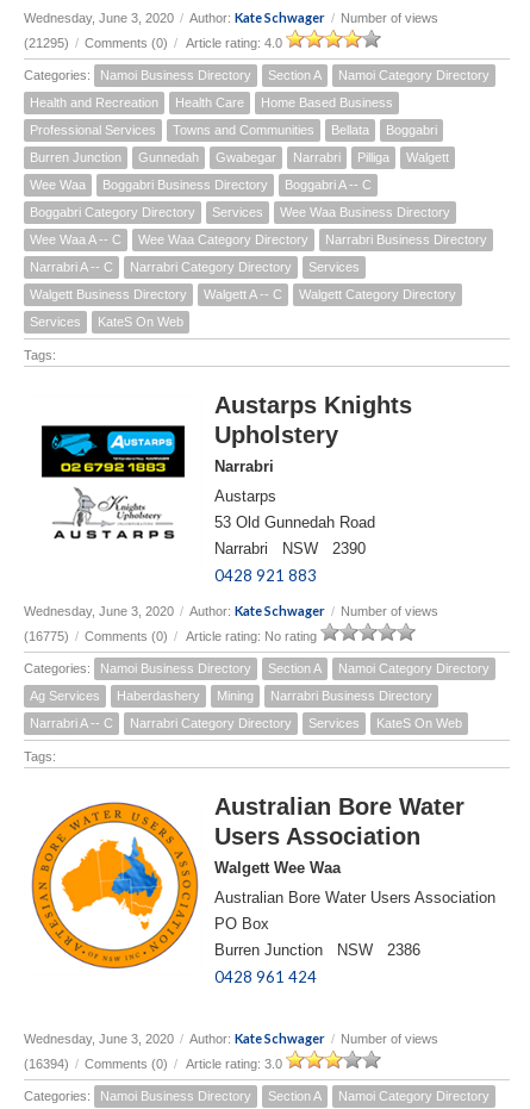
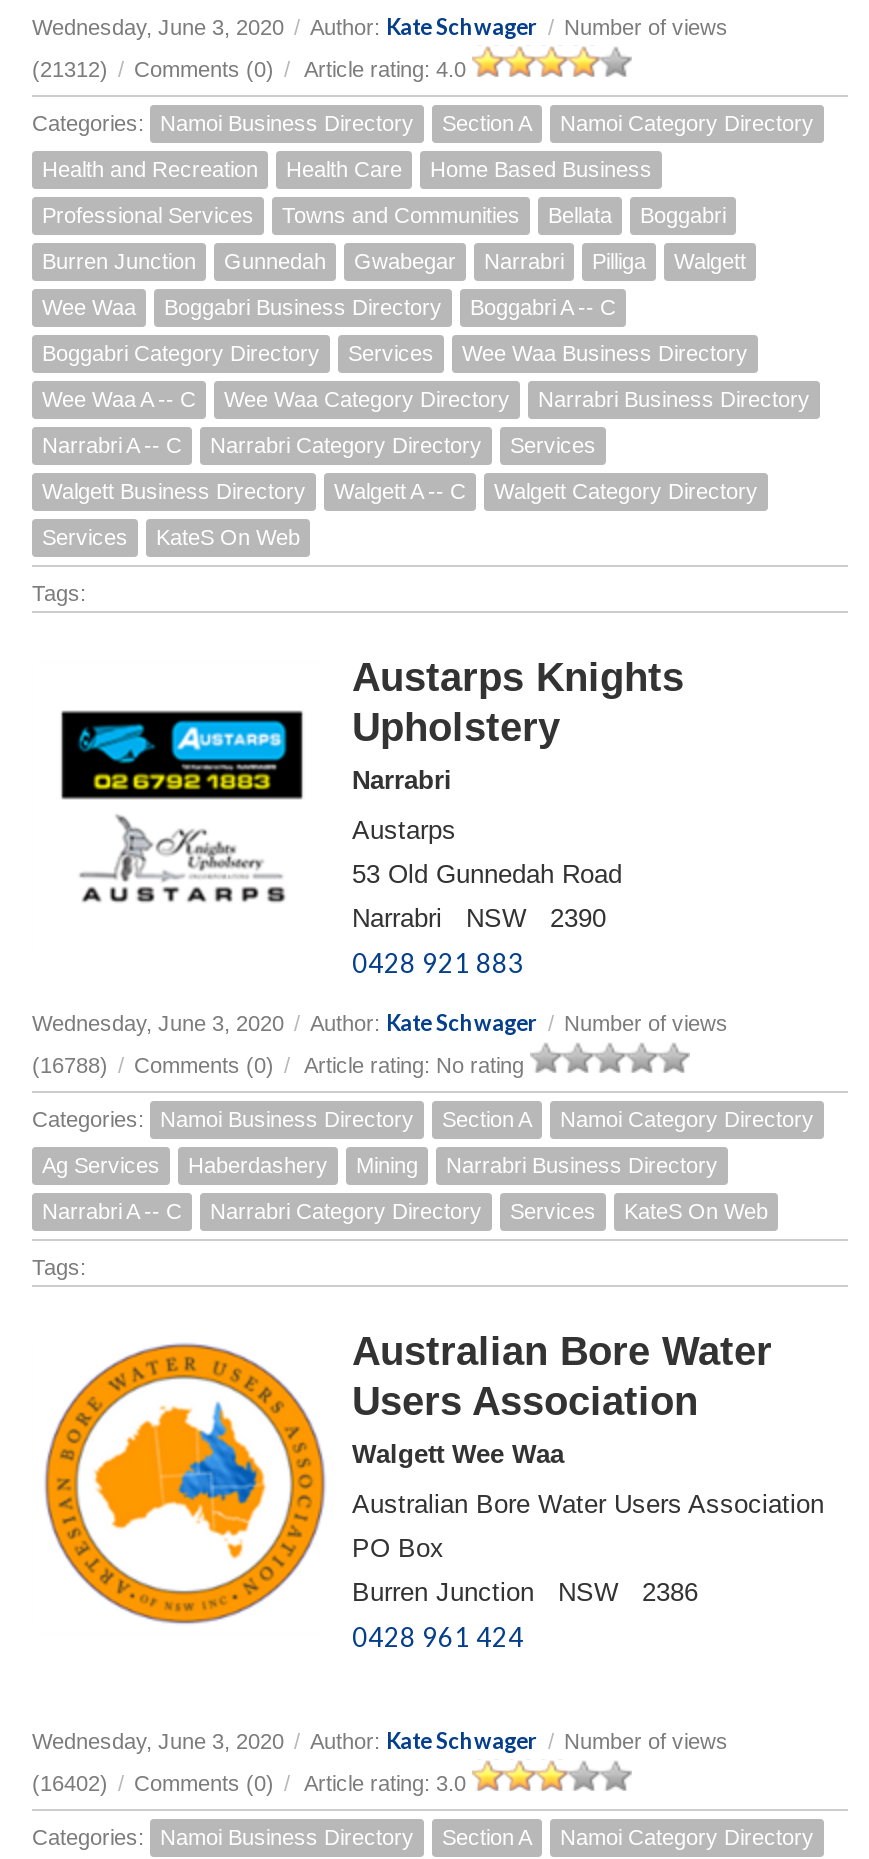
[24,35,286,50] (21295) / Comments (0) / Article rating: 4.0 -> [32,56,472,80] (21312) / Comments (0) / Article rating: 4.0
[24,629,320,643] (16775) / Comments (0) / Article rating: No rating -> [32,1052,530,1076] (16788) / Comments (0) / Article rating: No rating
[24,1056,286,1071] (16394) / Comments (0) / Article rating: 3.0 -> [32,1770,472,1794] (16402) / Comments (0) / Article rating: 3.0

